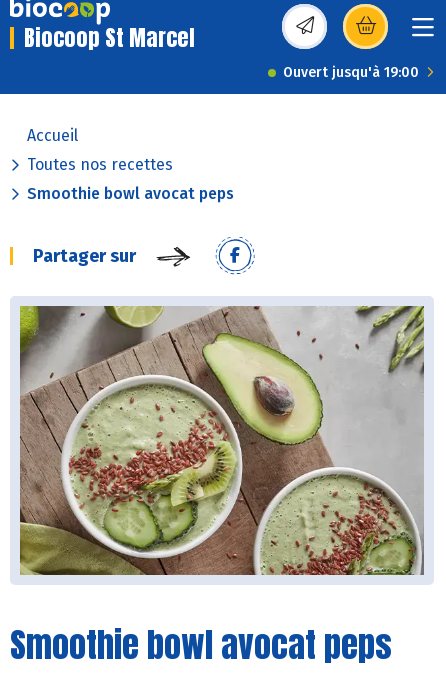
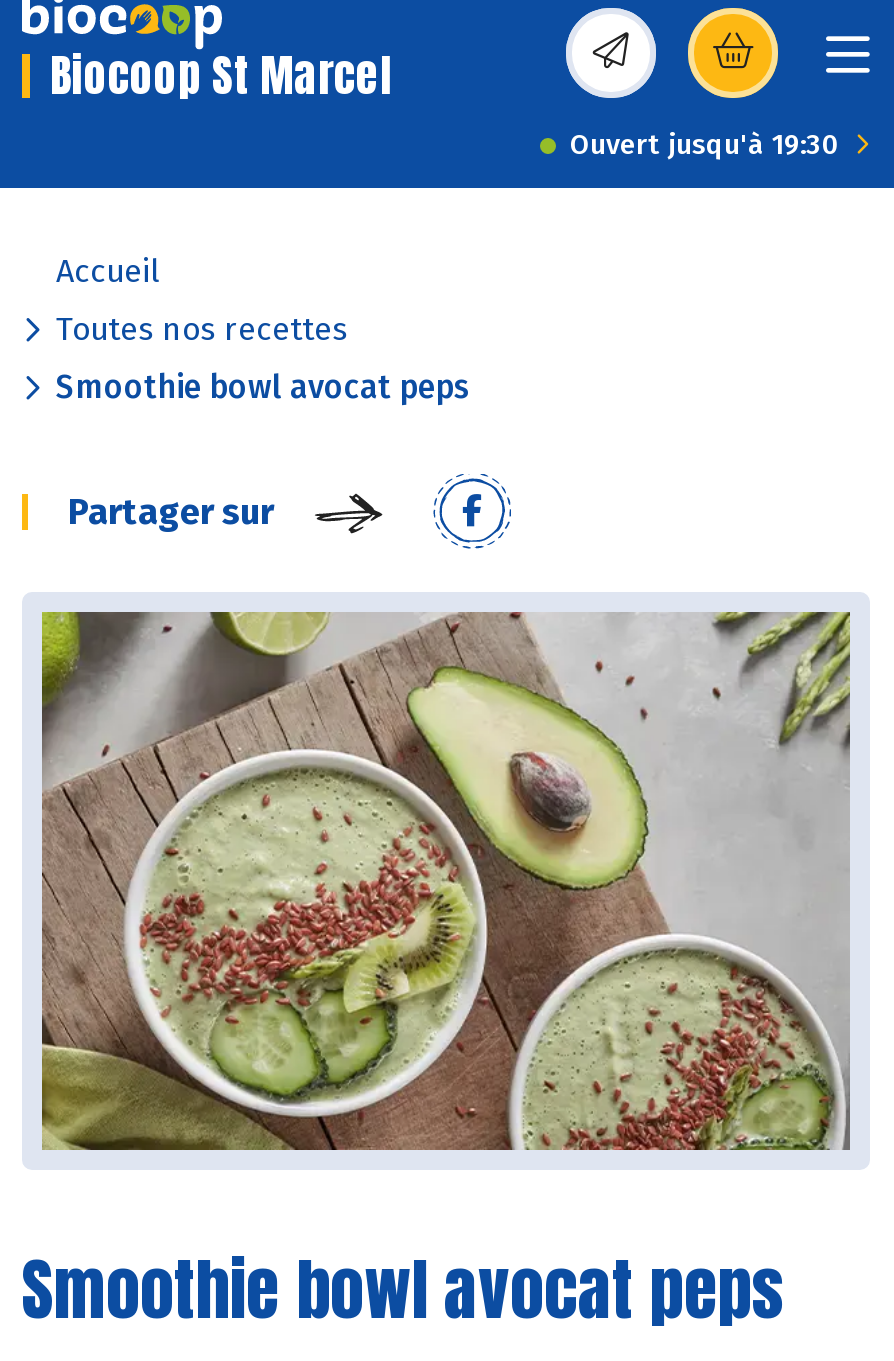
[283,64,419,81] Ouvert jusqu'à 19:00 -> [570,128,840,162] Ouvert jusqu'à 19:30

